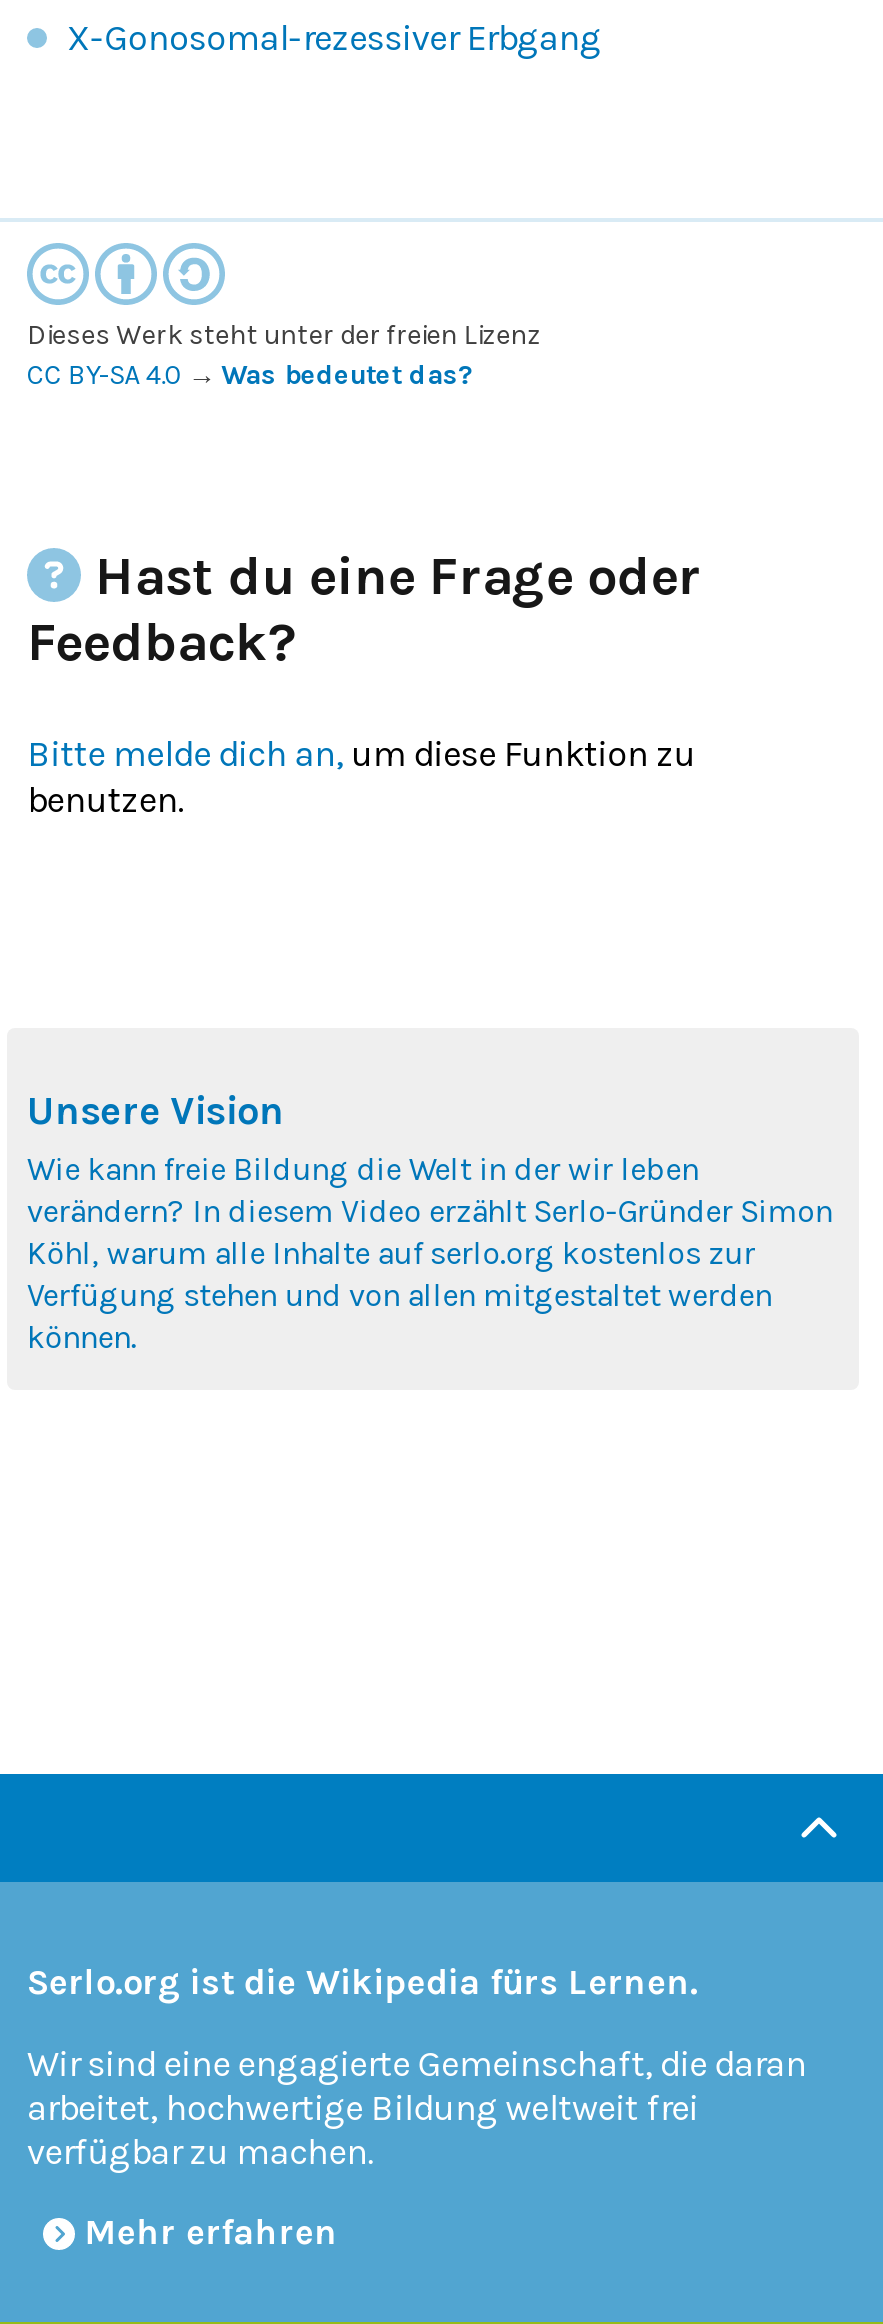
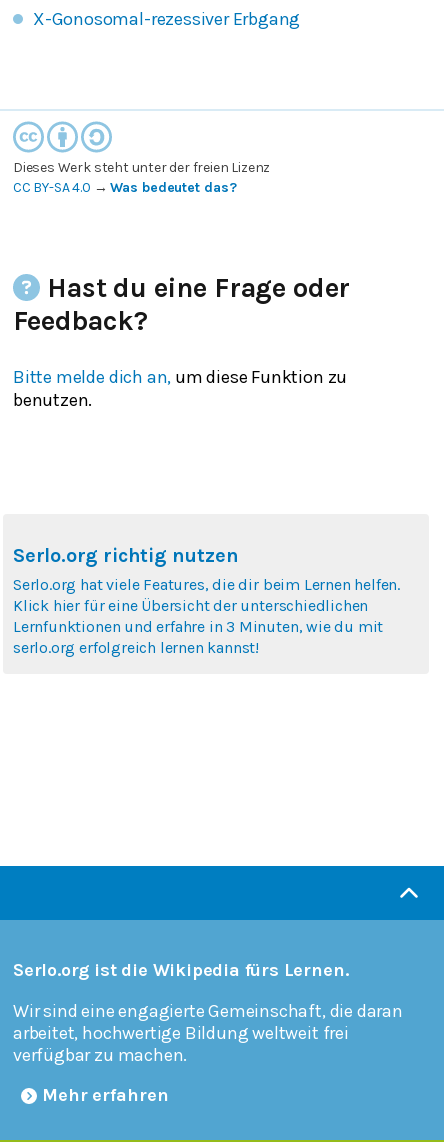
[27,1089,832,1357] Unsere Vision | Wie kann freie Bildung die Welt in der wir leben | verändern? In diesem Video erzählt Serlo-Gründer Simon | Köhl, warum alle Inhalte auf serlo.org kostenlos zur | Verfügung stehen und von allen mitgestaltet werden | können. -> [13,544,400,657] Serlo.org richtig nutzen | Serlo.org hat viele Features, die dir beim Lernen helfen. | Klick hier für eine Übersicht der unterschiedlichen | Lernfunktionen und erfahre in 3 Minuten, wie du mit | serlo.org erfolgreich lernen kannst!

